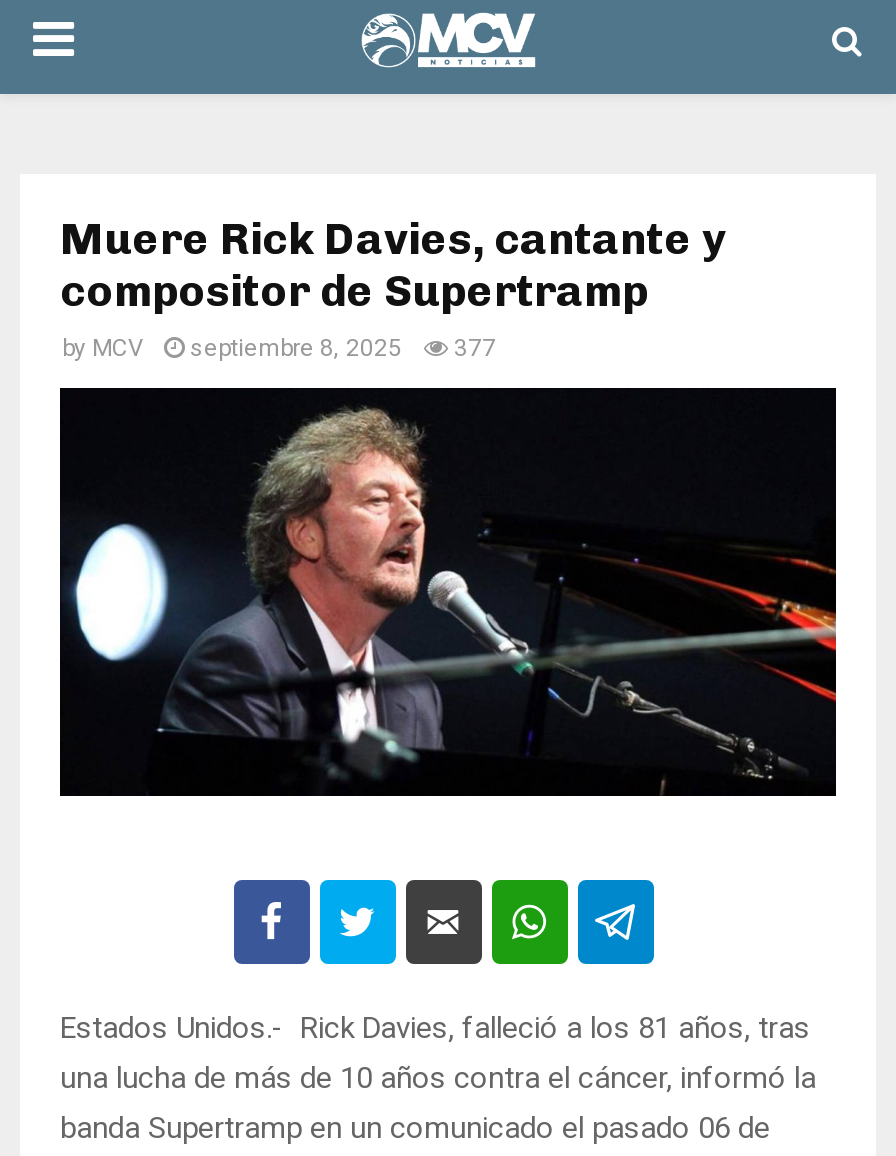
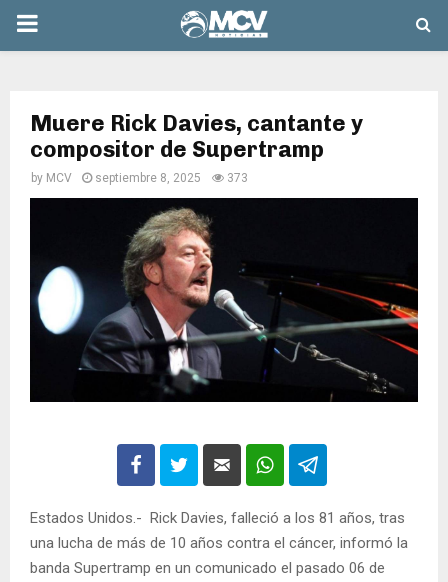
[62,334,496,362] by MCV septiembre 8, 2025 377 -> [31,171,248,185] by MCV septiembre 8, 2025 373

